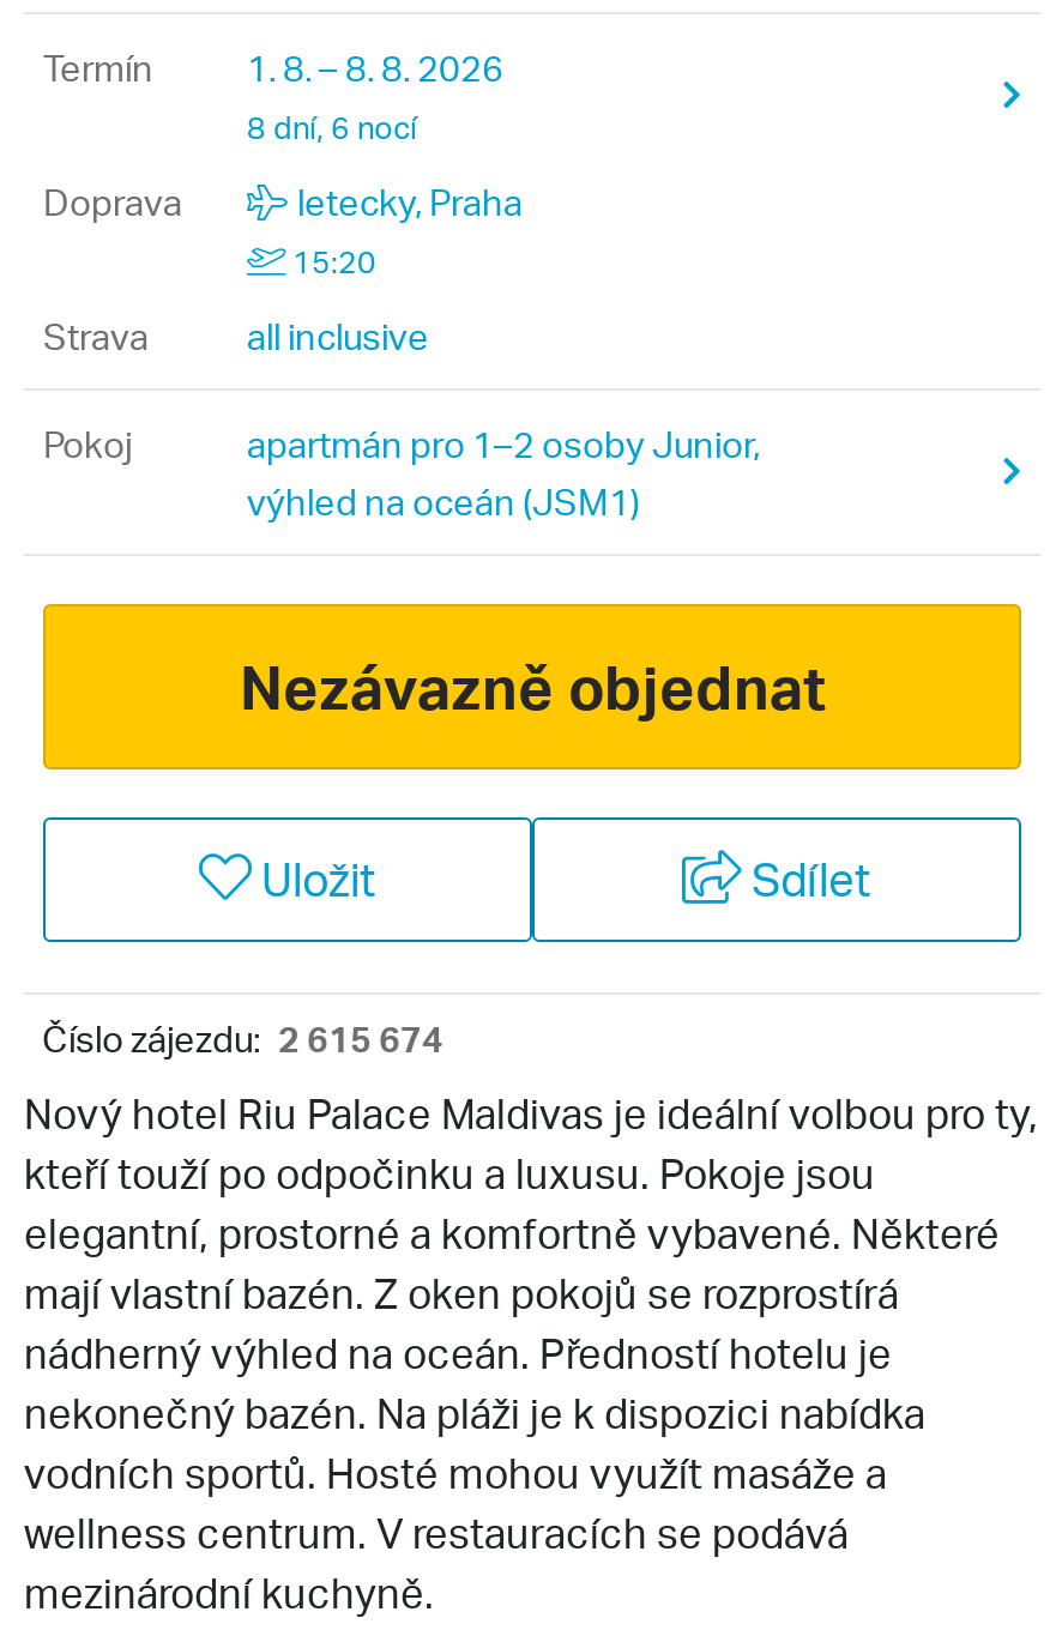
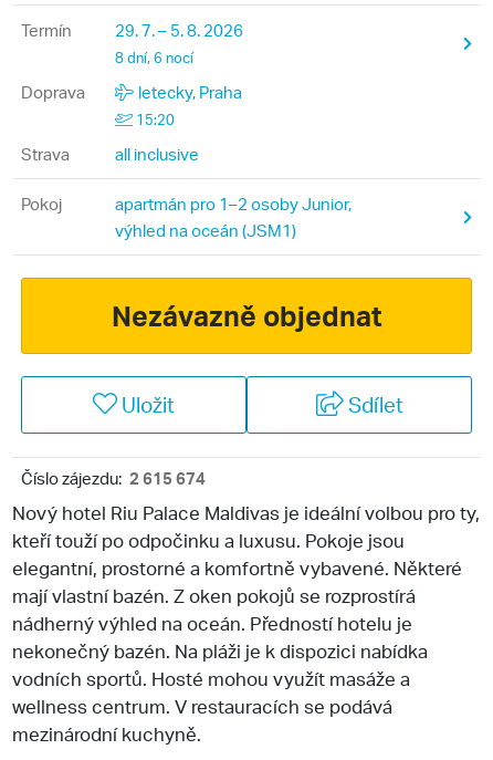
[43,43,503,91] Termín 1. 8. – 8. 8. 2026 -> [21,19,243,41] Termín 29. 7. – 5. 8. 2026

